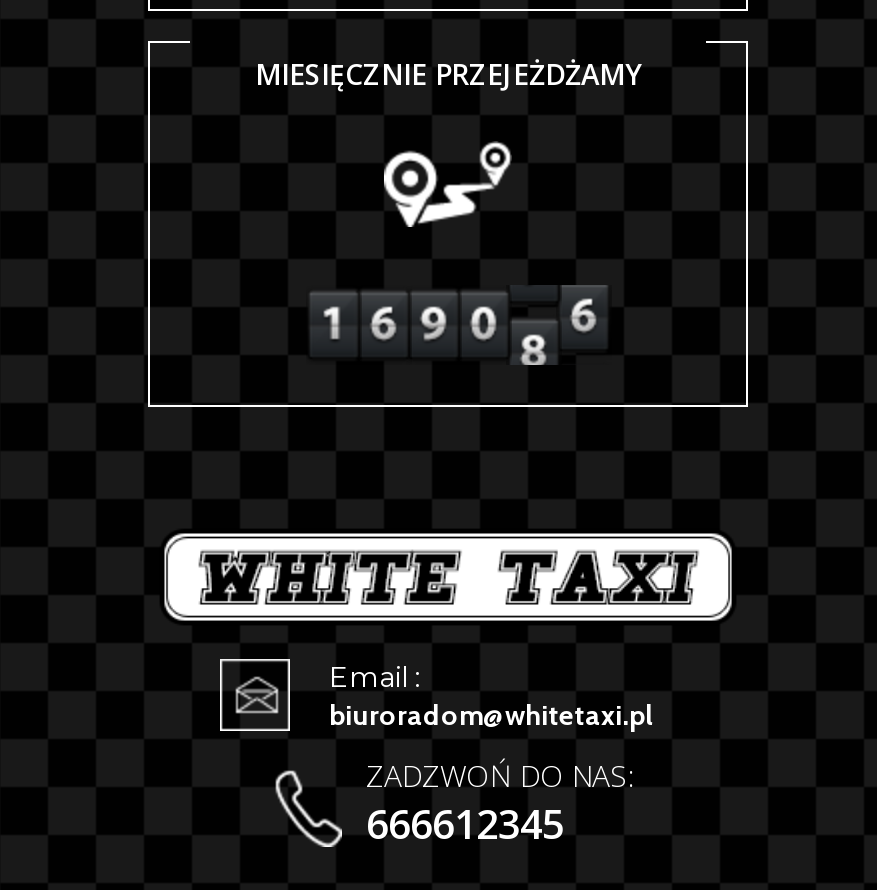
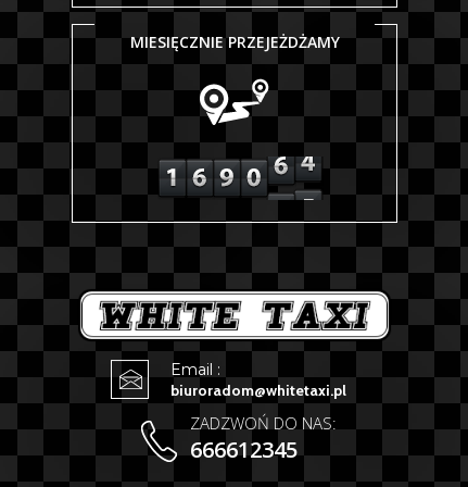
[512,285,606,365] [image] -> [269,155,321,201] [image]

